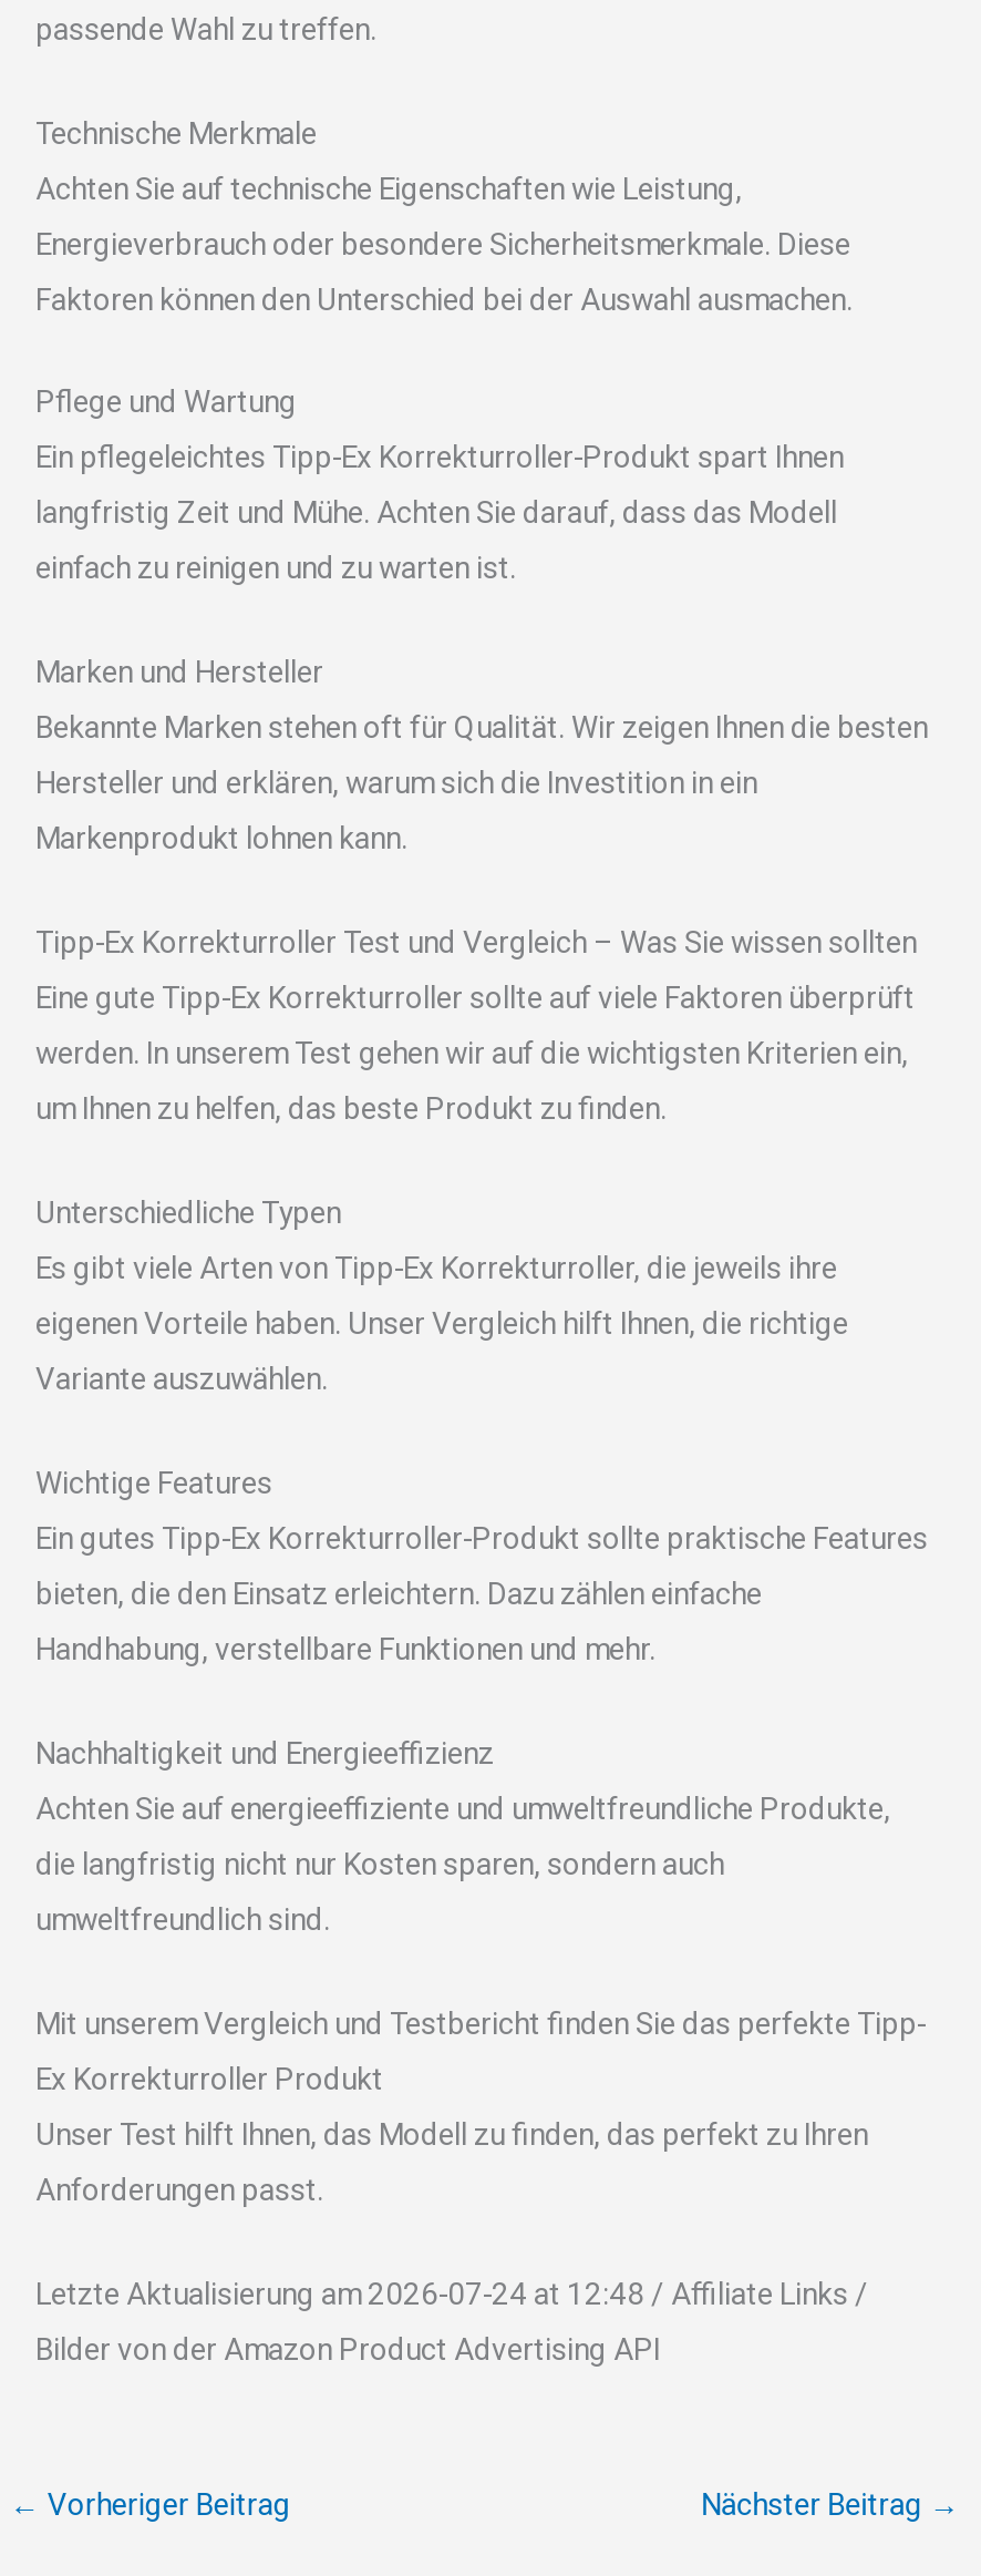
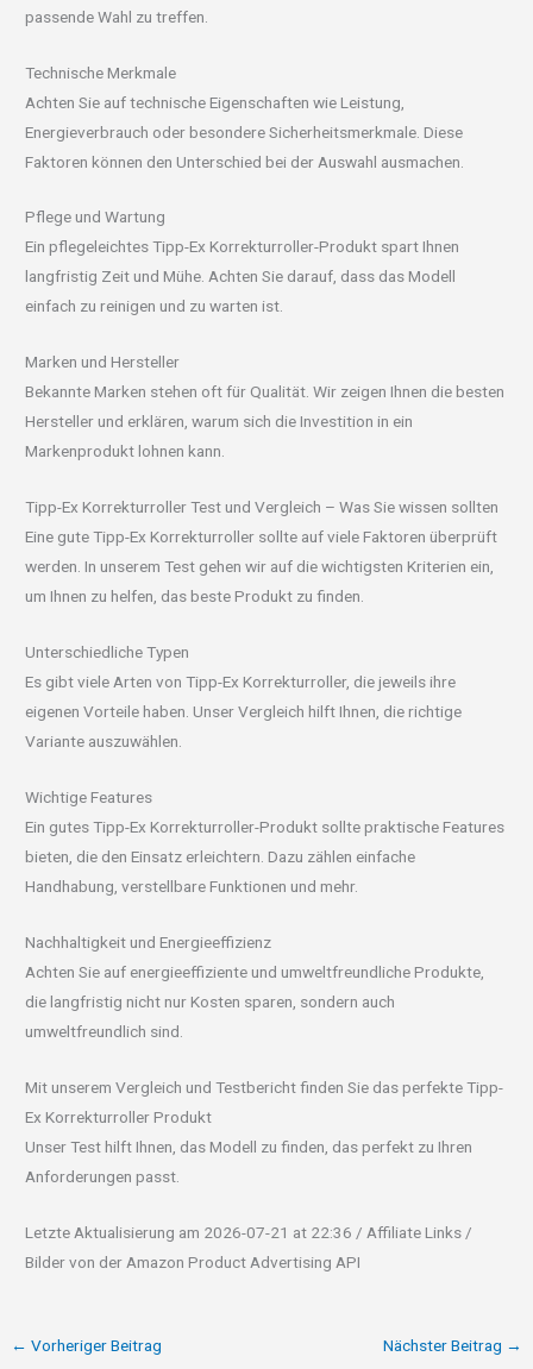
[35,2275,868,2310] Letzte Aktualisierung am 2026-07-24 at 12:48 / Affiliate Links / -> [25,1222,472,1241] Letzte Aktualisierung am 2026-07-21 at 22:36 / Affiliate Links /

